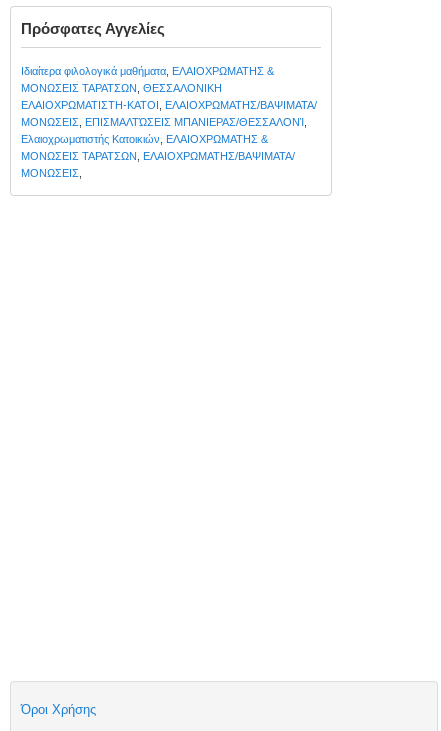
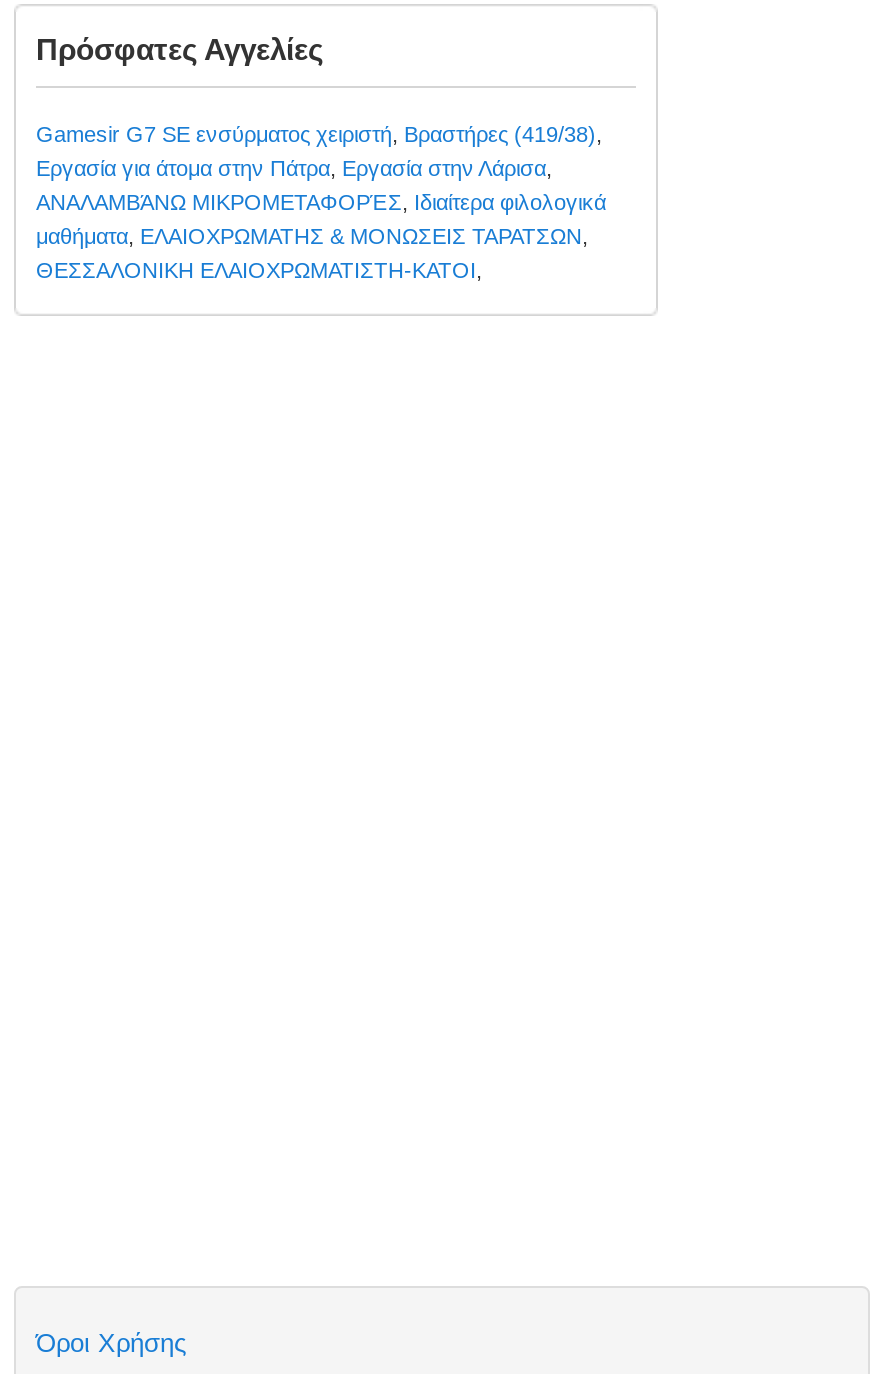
[21,65,317,179] Ιδιαίτερα φιλολογικά μαθήματα, ΕΛΑΙΟΧΡΩΜΑΤΗΣ & | ΜΟΝΩΣΕΙΣ ΤΑΡΑΤΣΩΝ, ΘΕΣΣΑΛΟΝΙΚΗ | ΕΛΑΙΟΧΡΩΜΑΤΙΣΤΗ-ΚΑΤΟΙ, ΕΛΑΙΟΧΡΩΜΑΤΗΣ/ΒΑΨΙΜΑΤΑ/ | ΜΟΝΩΣΕΙΣ, ΕΠΙΣΜΑΛΤΏΣΕΙΣ ΜΠΑΝΙΕΡΑΣ/ΘΕΣΣΑΛΟΝΊ, | Ελαιοχρωματιστής Κατοικιών, ΕΛΑΙΟΧΡΩΜΑΤΗΣ & | ΜΟΝΩΣΕΙΣ ΤΑΡΑΤΣΩΝ, ΕΛΑΙΟΧΡΩΜΑΤΗΣ/ΒΑΨΙΜΑΤΑ/ | ΜΟΝΩΣΕΙΣ, -> [36,122,606,282] Gamesir G7 SE ενσύρματος χειριστή, Βραστήρες (419/38), | Εργασία για άτομα στην Πάτρα, Εργασία στην Λάρισα, | ΑΝΑΛΑΜΒΆΝΩ ΜΙΚΡΟΜΕΤΑΦΟΡΈΣ, Ιδιαίτερα φιλολογικά | μαθήματα, ΕΛΑΙΟΧΡΩΜΑΤΗΣ & ΜΟΝΩΣΕΙΣ ΤΑΡΑΤΣΩΝ, | ΘΕΣΣΑΛΟΝΙΚΗ ΕΛΑΙΟΧΡΩΜΑΤΙΣΤΗ-ΚΑΤΟΙ,

